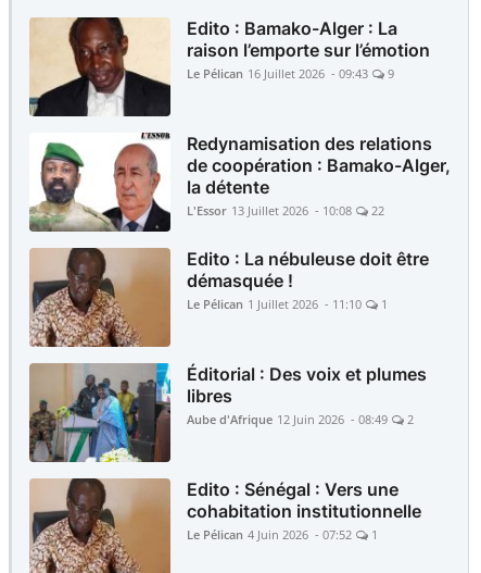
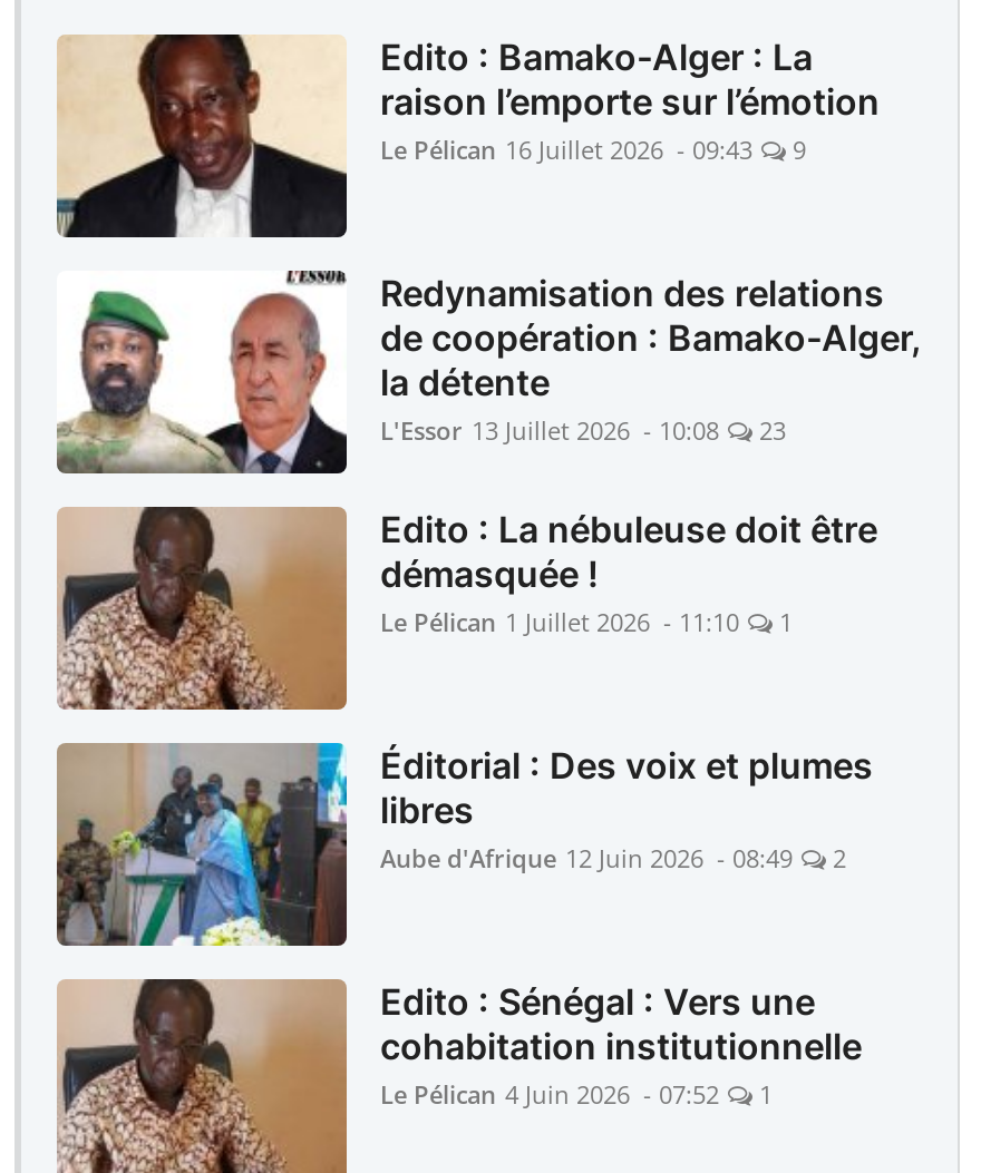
[187,202,384,218] L'Essor 13 Juillet 2026 - 10:08 22 -> [380,413,786,446] L'Essor 13 Juillet 2026 - 10:08 23

